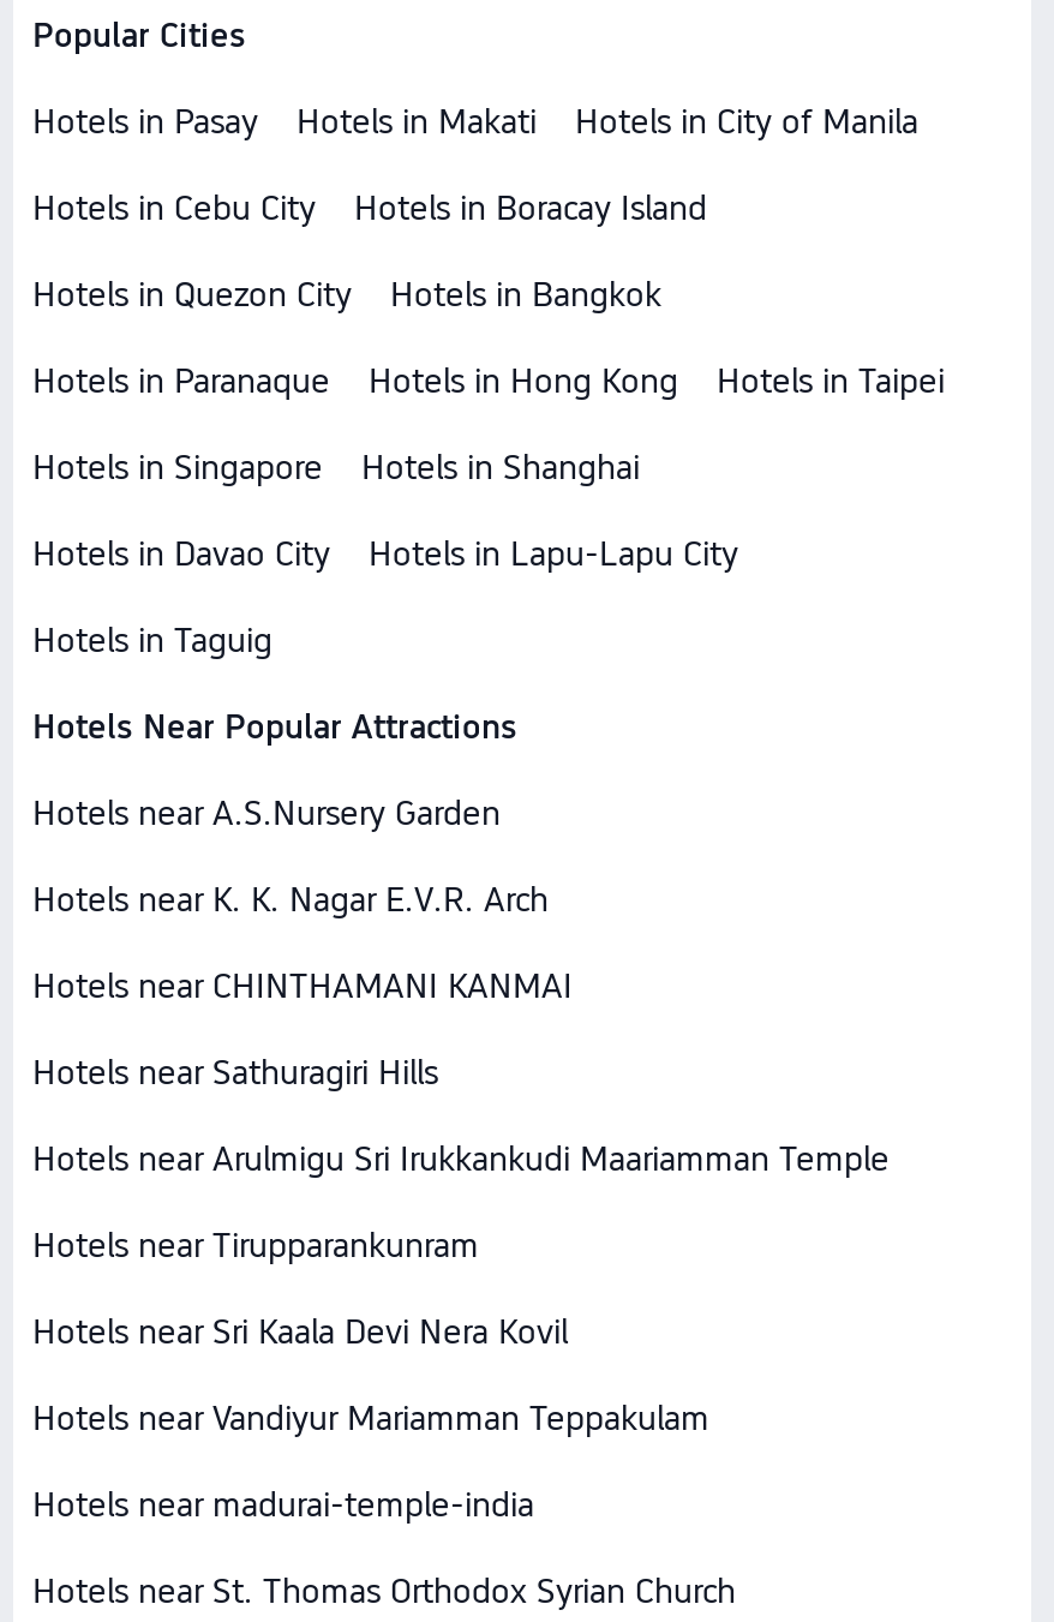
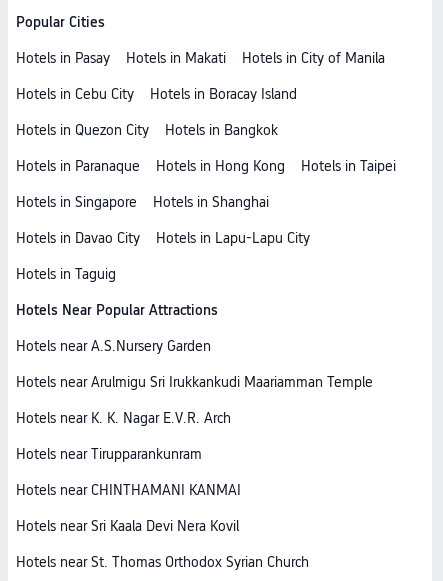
moved [32,880,549,918] -> [16,410,231,426]: Hotels near K. K. Nagar E.V.R. Arch
moved [32,966,573,1005] -> [16,482,241,498]: Hotels near CHINTHAMANI KANMAI
[32,1053,438,1091] Hotels near Sathuragiri Hills -> none
[32,1399,709,1524] Hotels near Vandiyur Mariamman Teppakulam | Hotels near madurai-temple-india -> none

